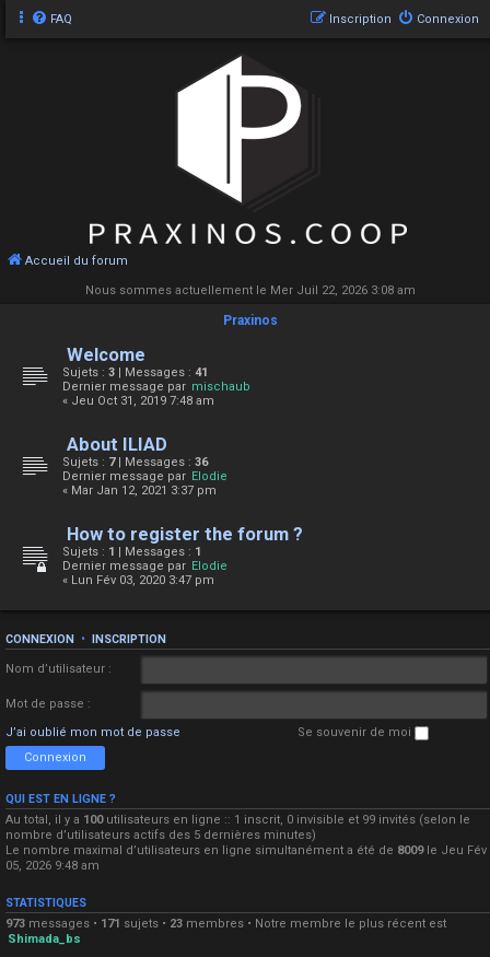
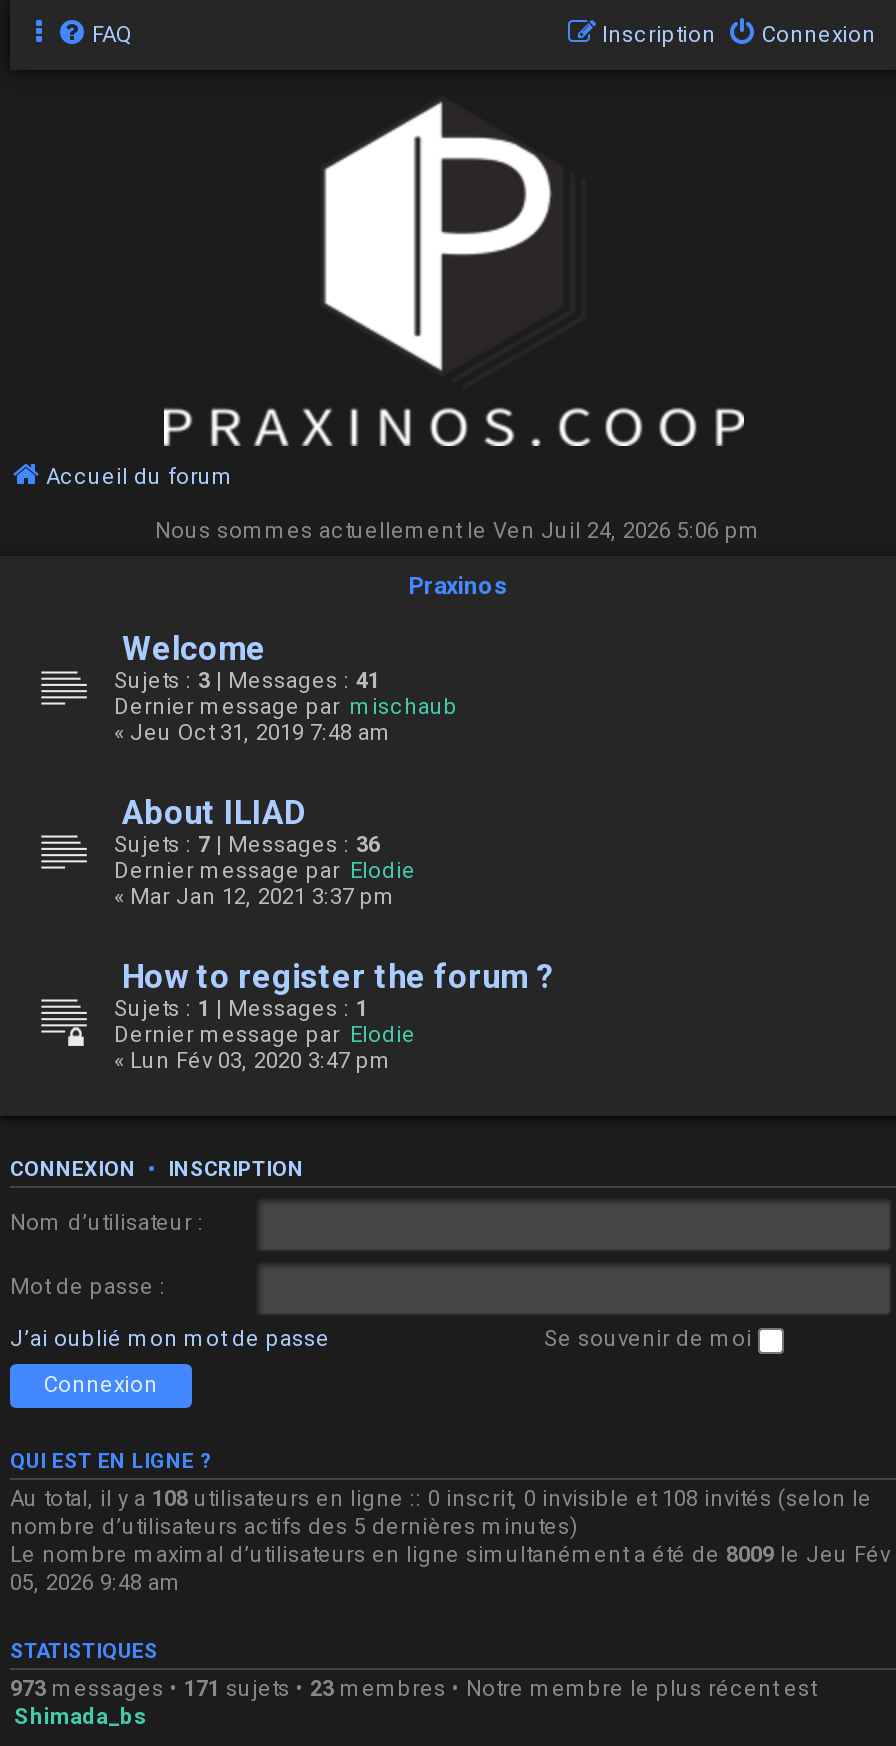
[85,283,416,297] Nous sommes actuellement le Mer Juil 22, 2026 3:08 am -> [155,518,761,544] Nous sommes actuellement le Ven Juil 24, 2026 5:06 pm
[5,812,470,826] Au total, il y a 100 utilisateurs en ligne :: 1 inscrit, 0 invisible et 99 invités (selon le -> [10,1485,872,1511] Au total, il y a 108 utilisateurs en ligne :: 0 inscrit, 0 invisible et 108 invités (selon le

